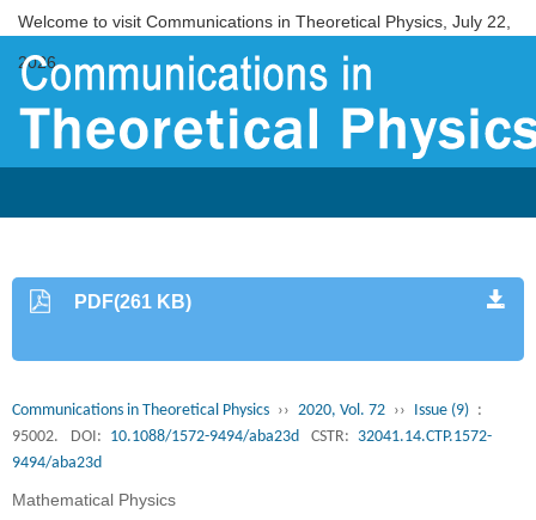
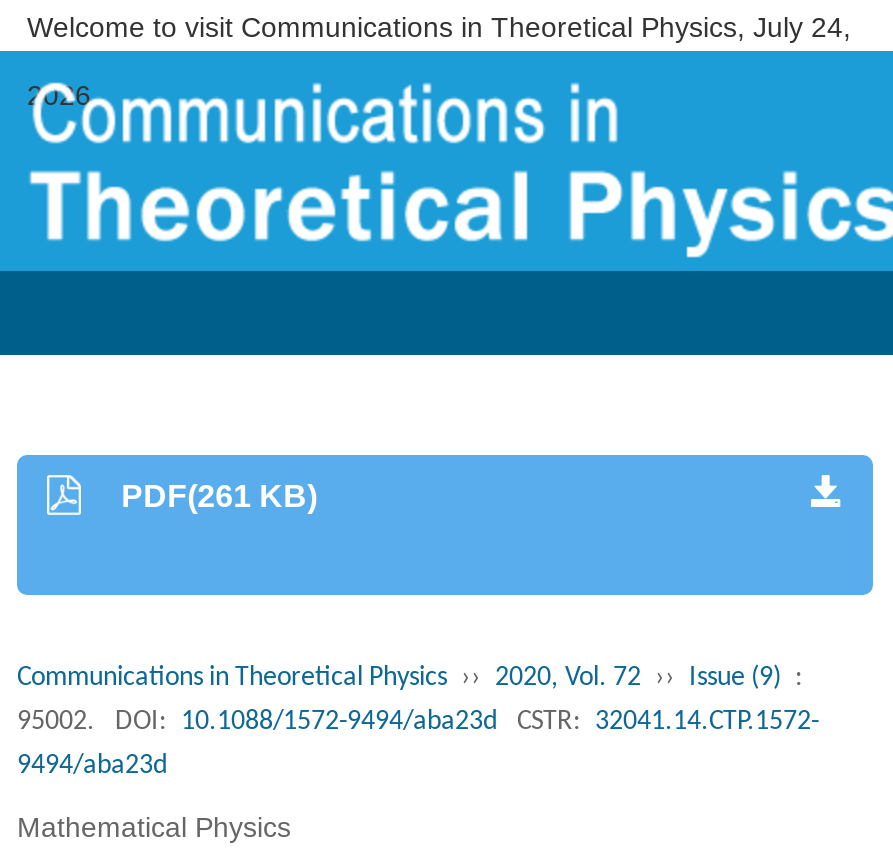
[18,12,511,31] Welcome to visit Communications in Theoretical Physics, July 22, -> [27,11,851,43] Welcome to visit Communications in Theoretical Physics, July 24,

